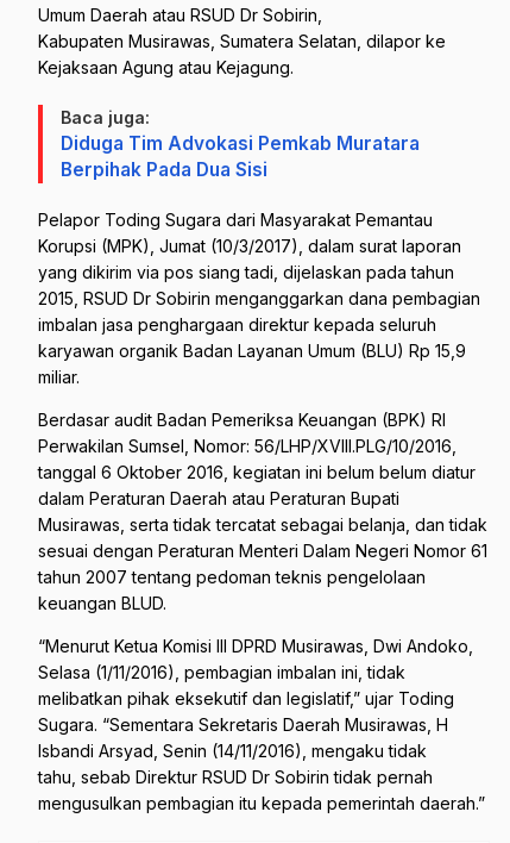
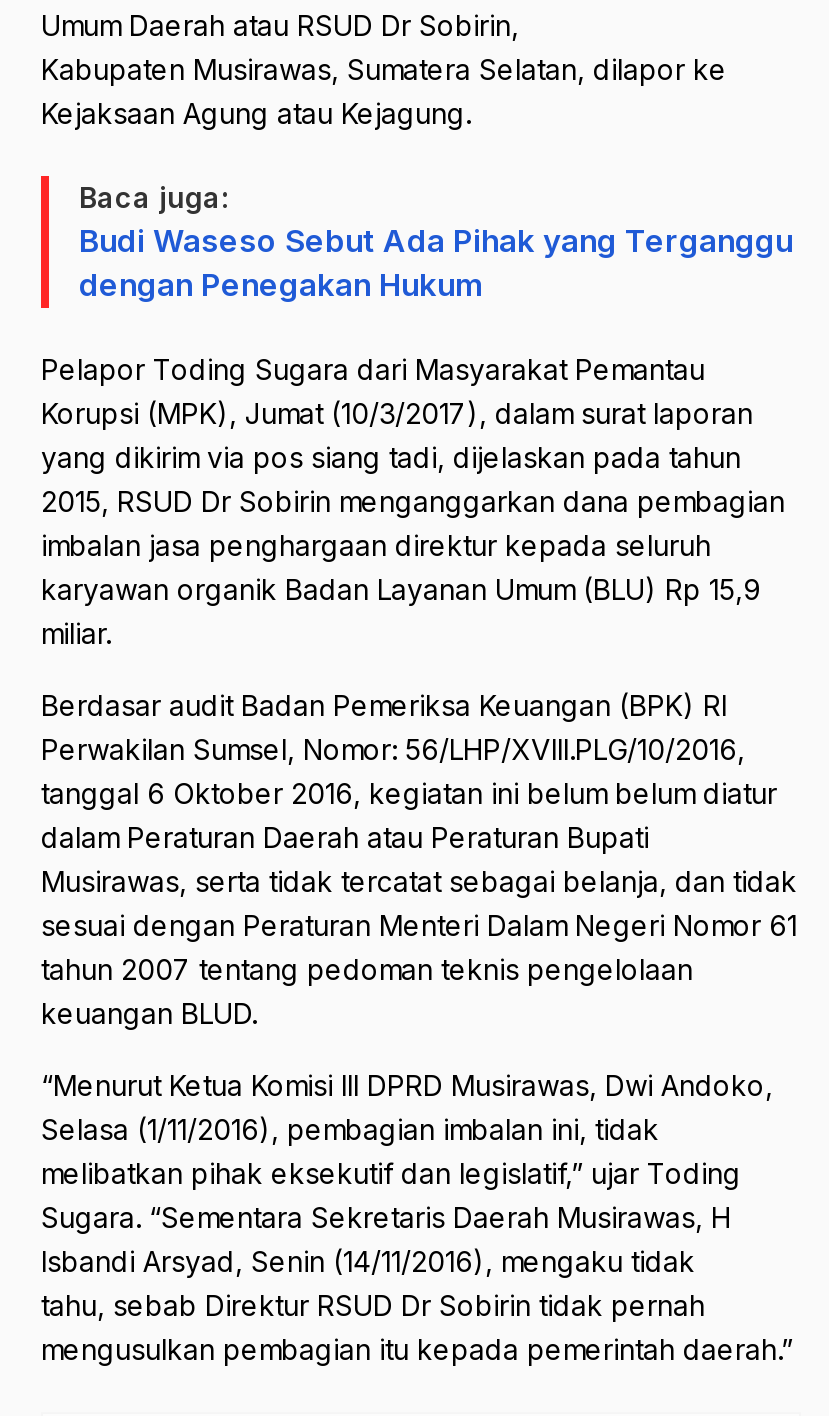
[61,132,420,181] Diduga Tim Advokasi Pemkab Muratara | Berpihak Pada Dua Sisi -> [79,222,793,304] Budi Waseso Sebut Ada Pihak yang Terganggu | dengan Penegakan Hukum

